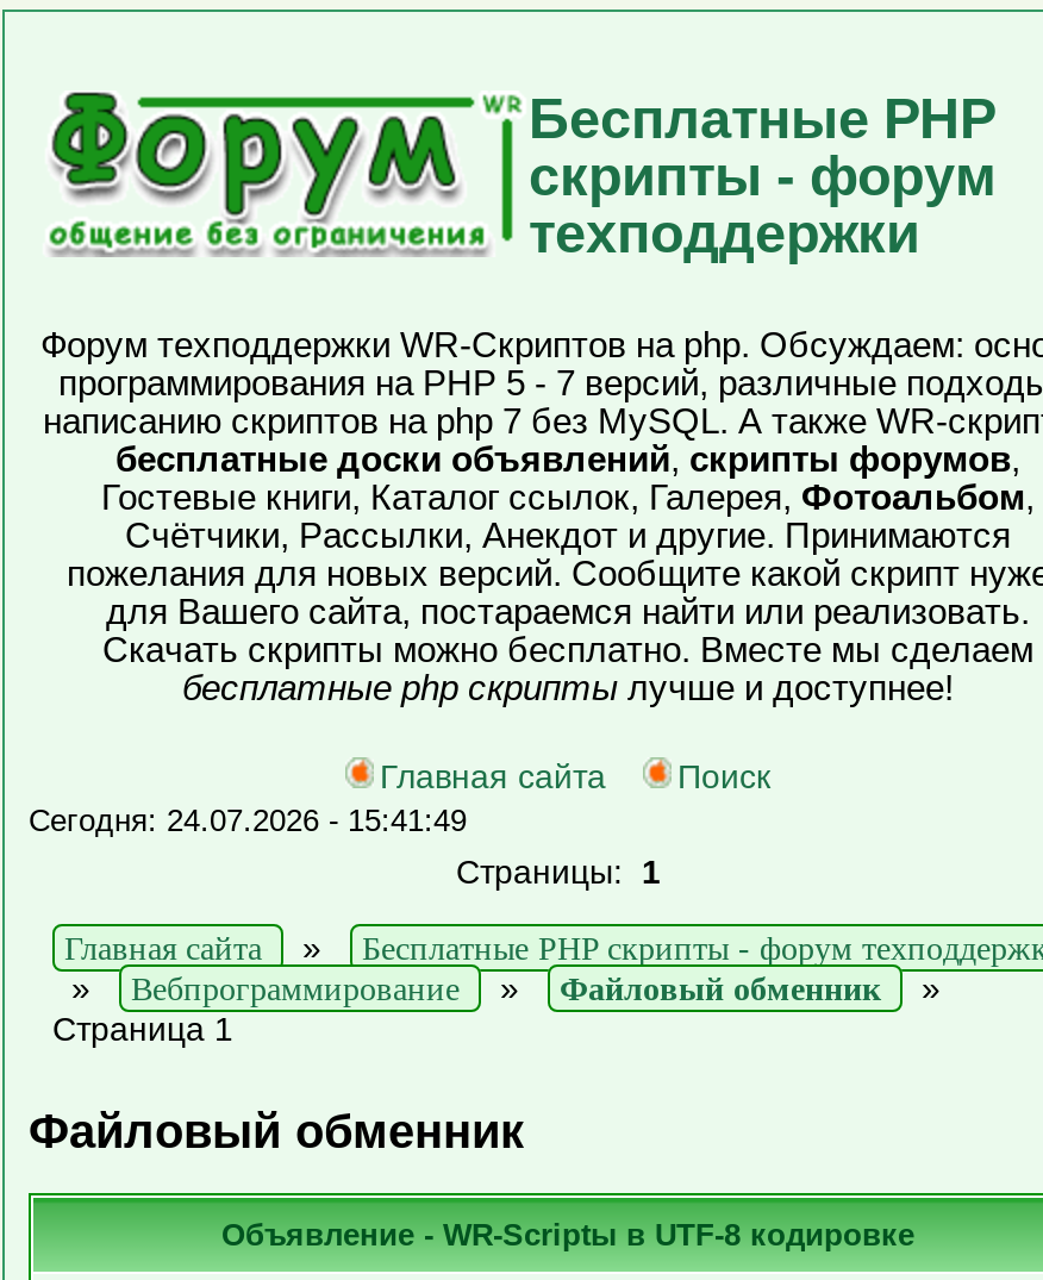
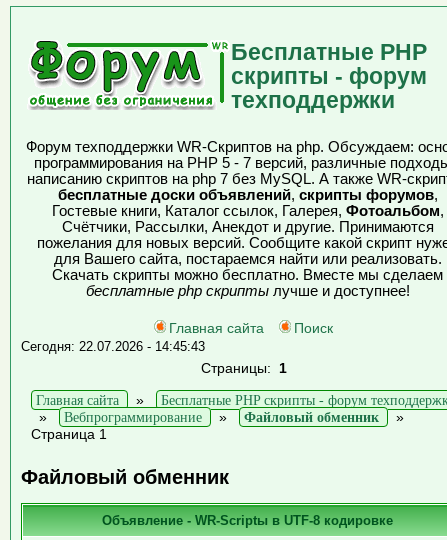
[29,803,467,838] Сегодня: 24.07.2026 - 15:41:49 -> [21,339,205,354] Сегодня: 22.07.2026 - 14:45:43

